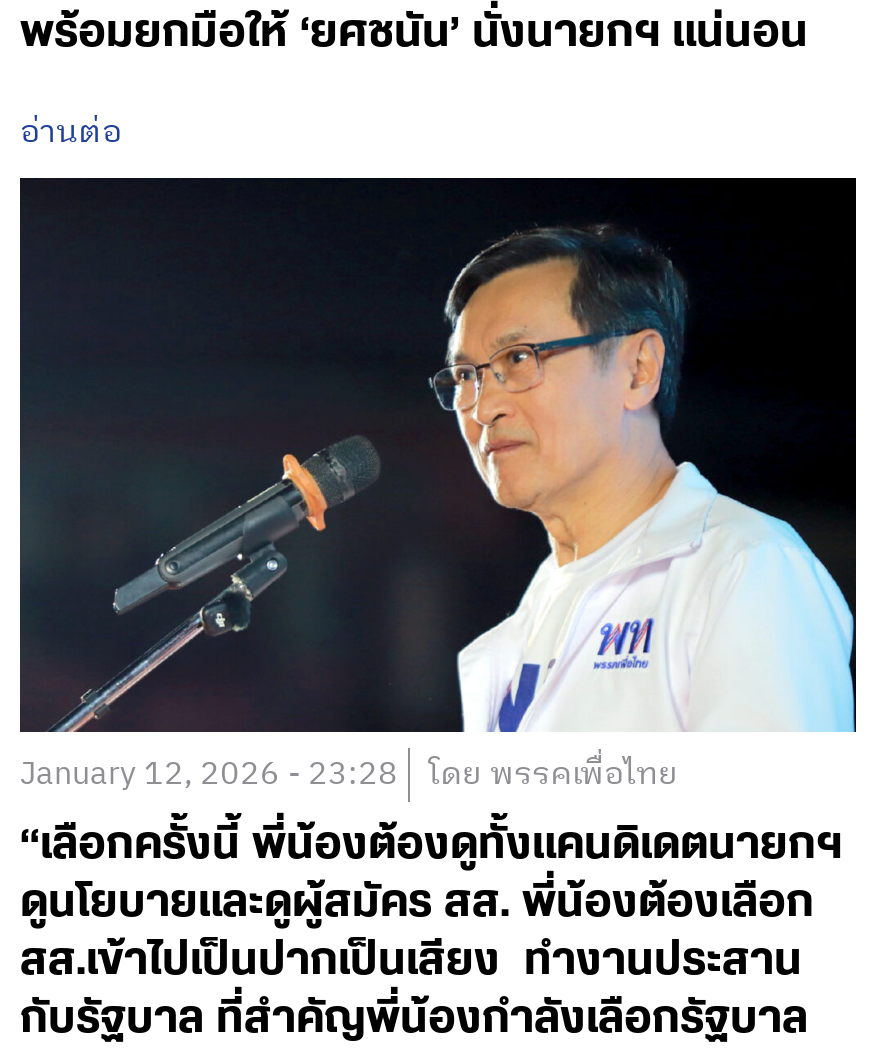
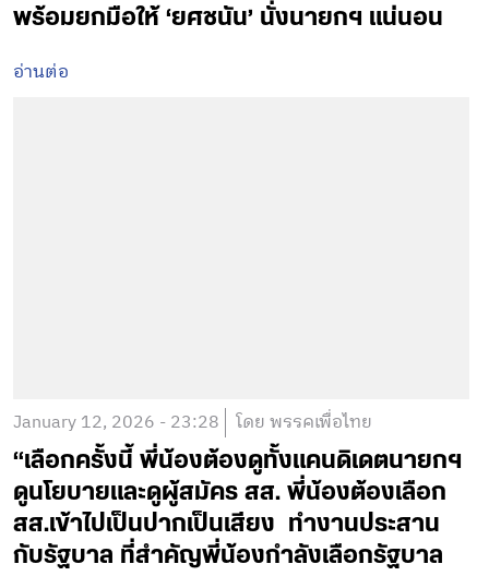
[18,176,858,734] [image] -> none

